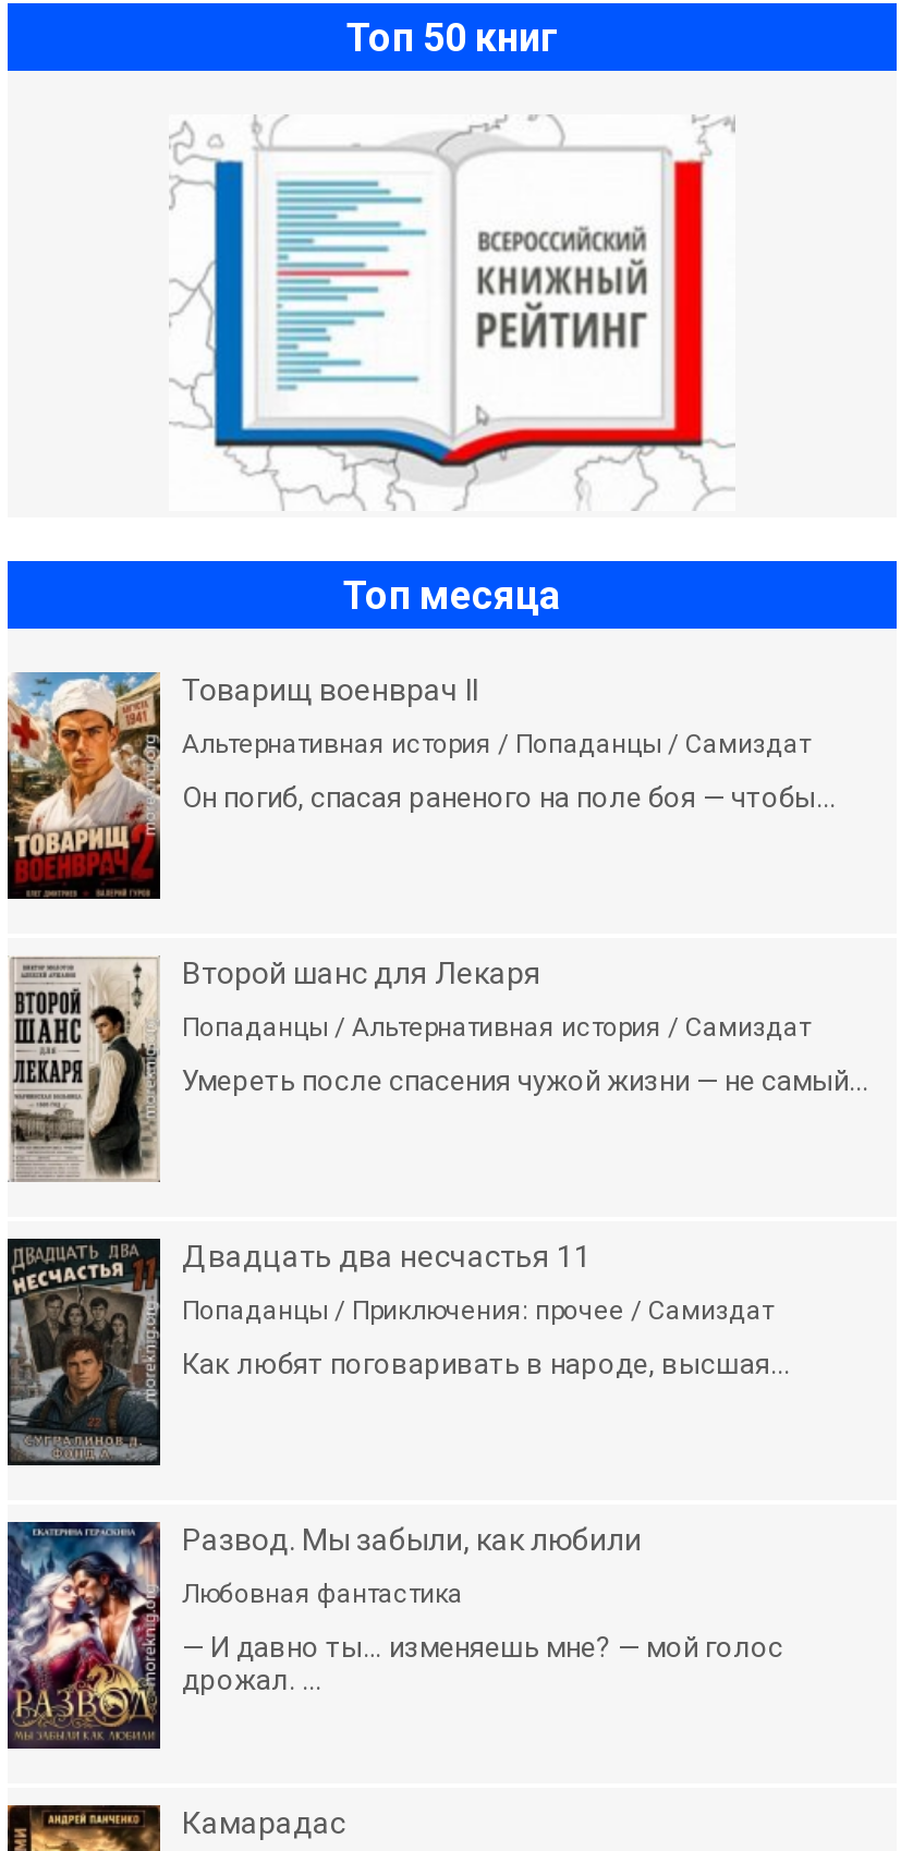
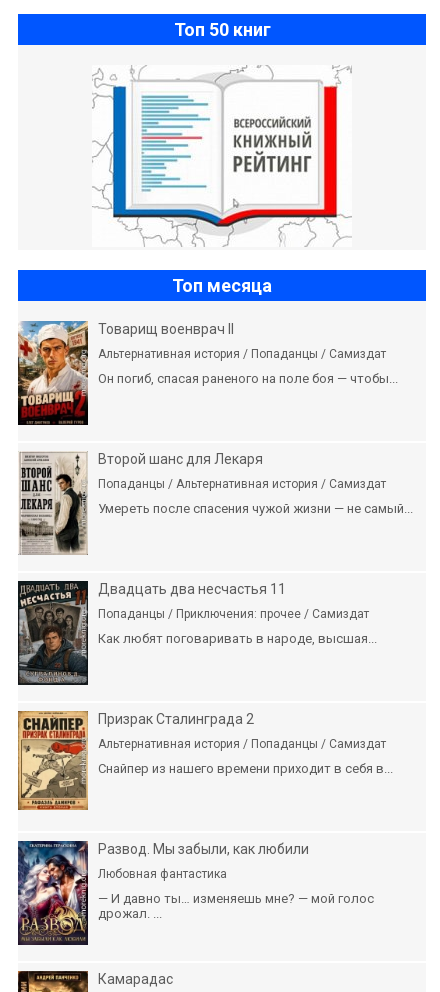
none -> [17,710,393,815] [image] | Призрак Сталинграда 2 | Альтернативная история / Попаданцы / Самиздат | Снайпер из нашего времени приходит в себя в...

